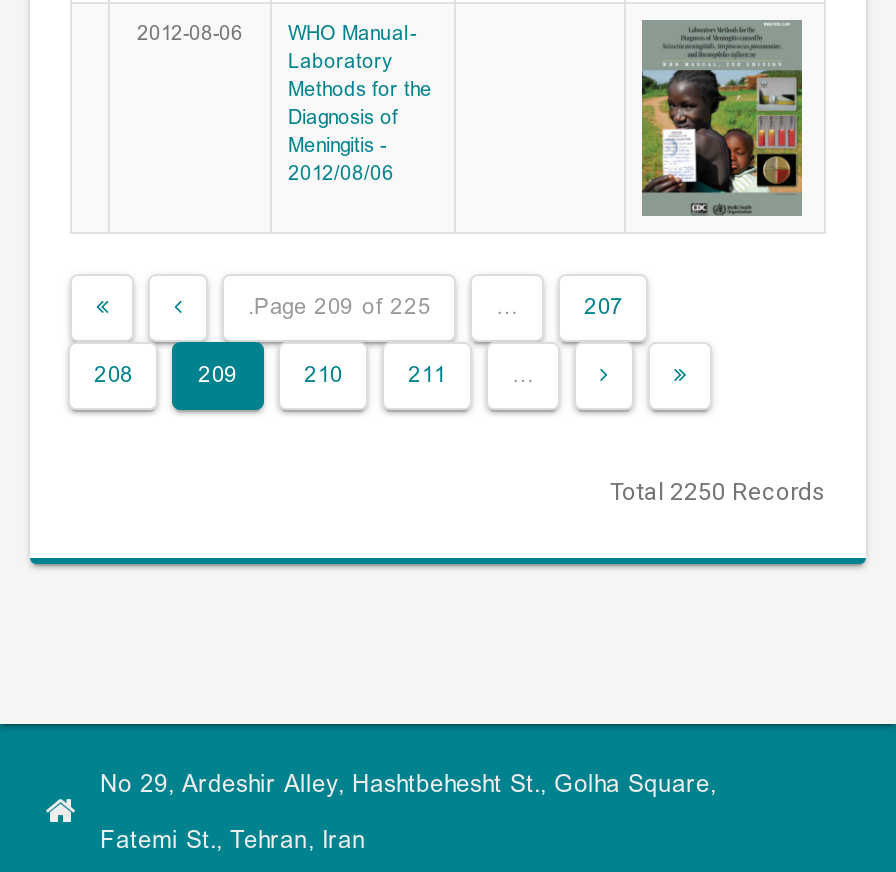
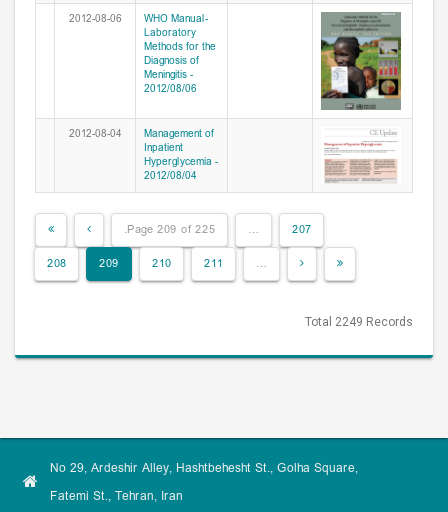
none -> [69,125,218,185] 2012-08-04 | Management of | Inpatient | Hyperglycemia - | 2012/08/04
none -> [325,131,397,183] [image]
[610,478,826,506] Total 2250 Records -> [305,315,413,329] Total 2249 Records

